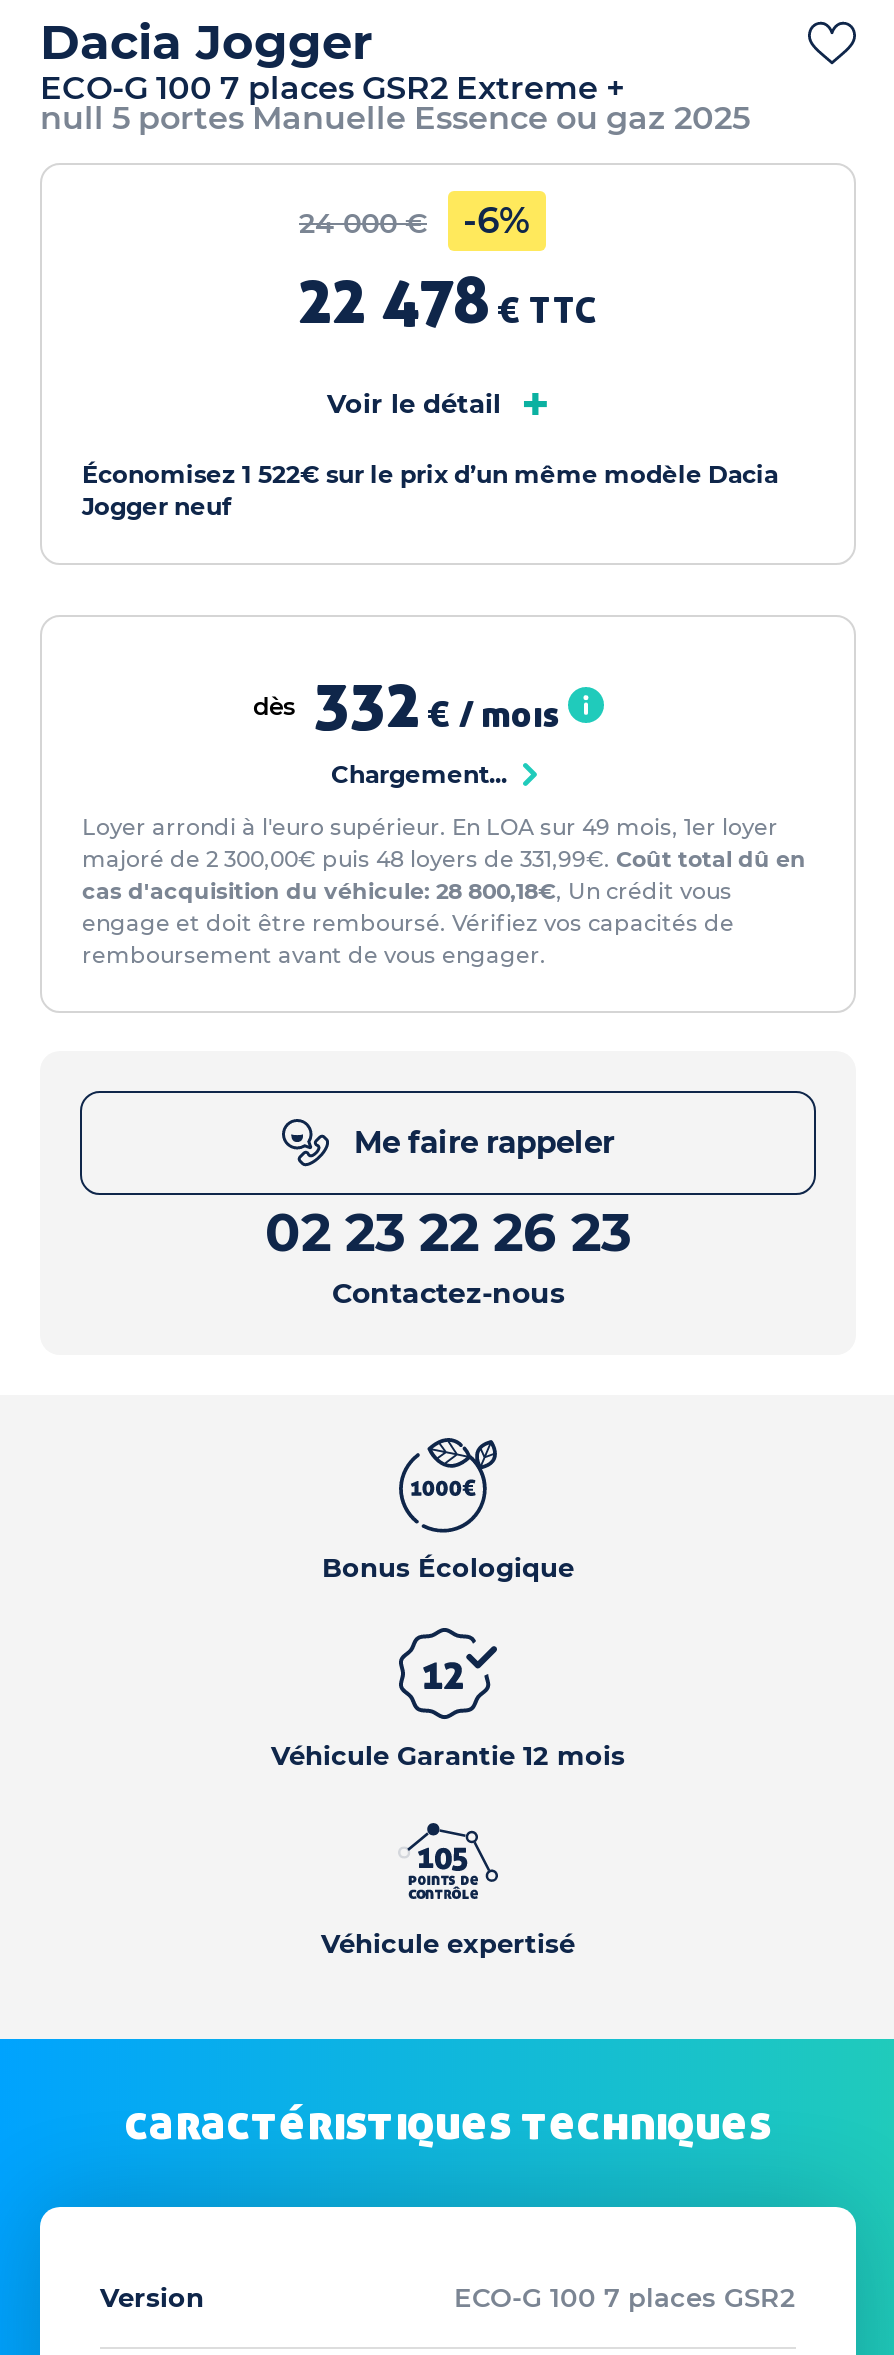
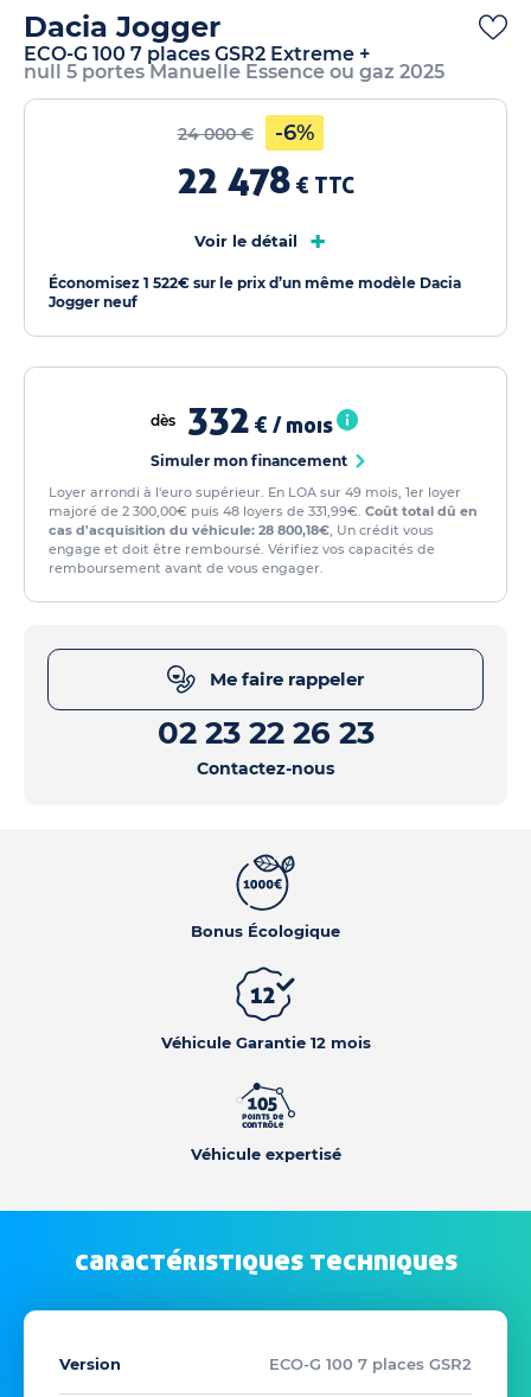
[331,759,507,789] Chargement... -> [150,452,347,470] Simuler mon financement

